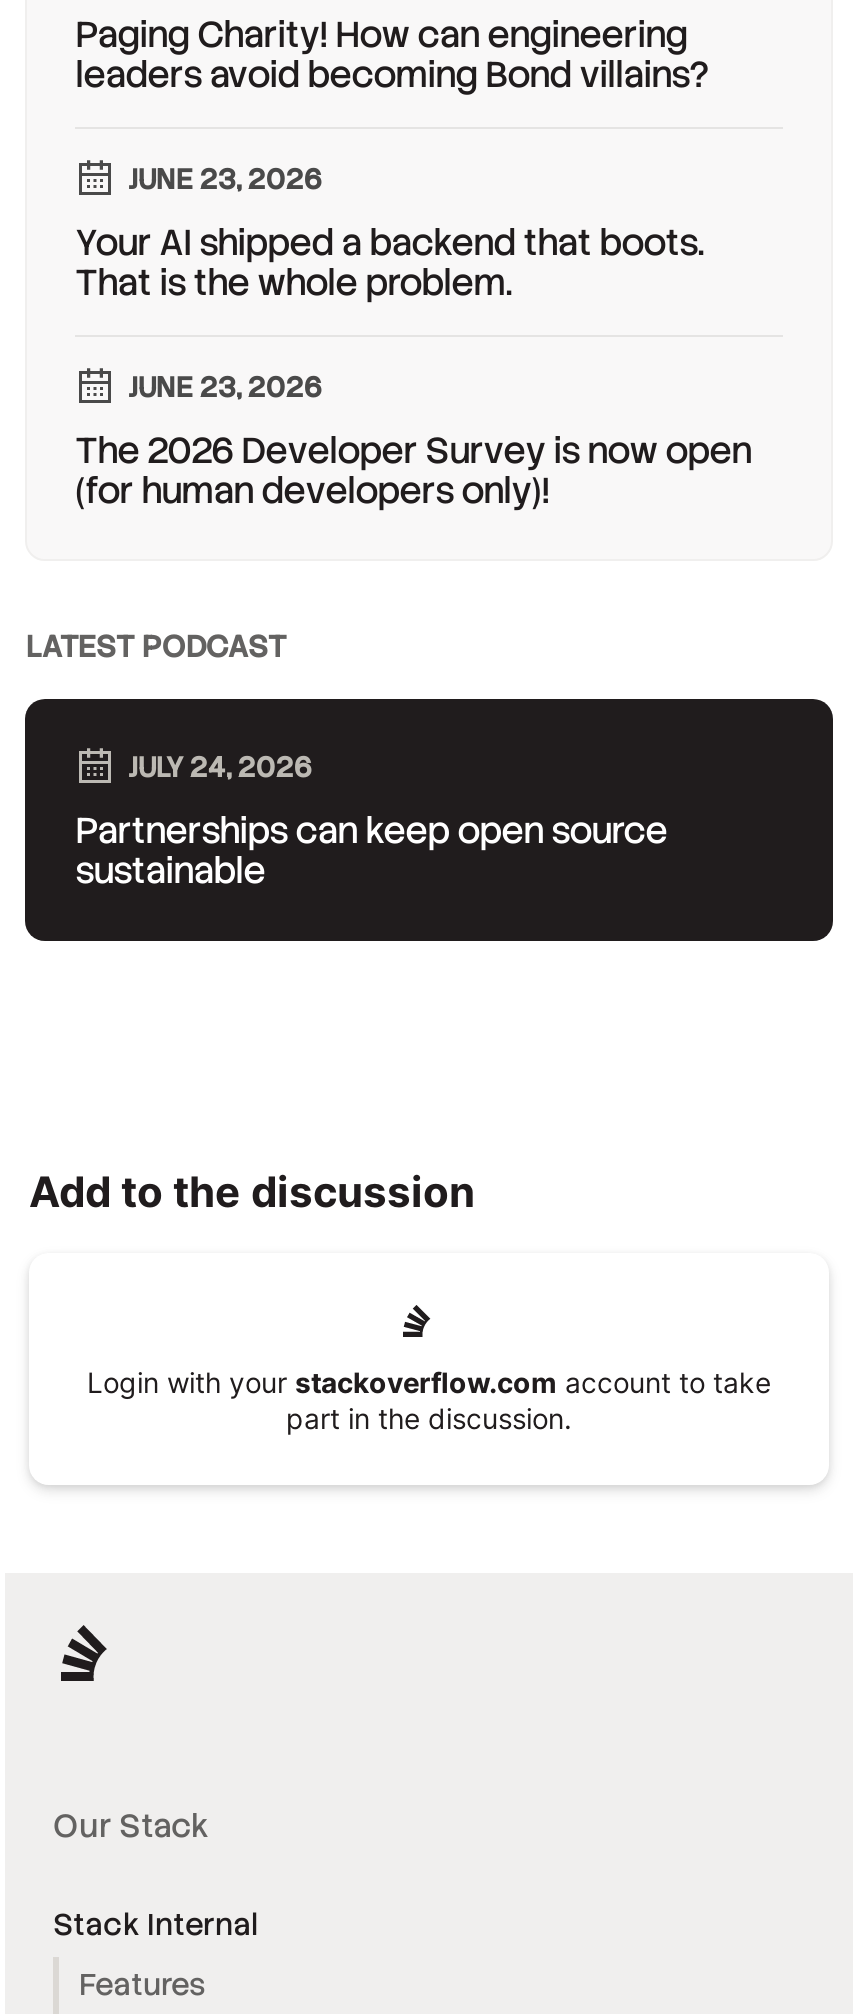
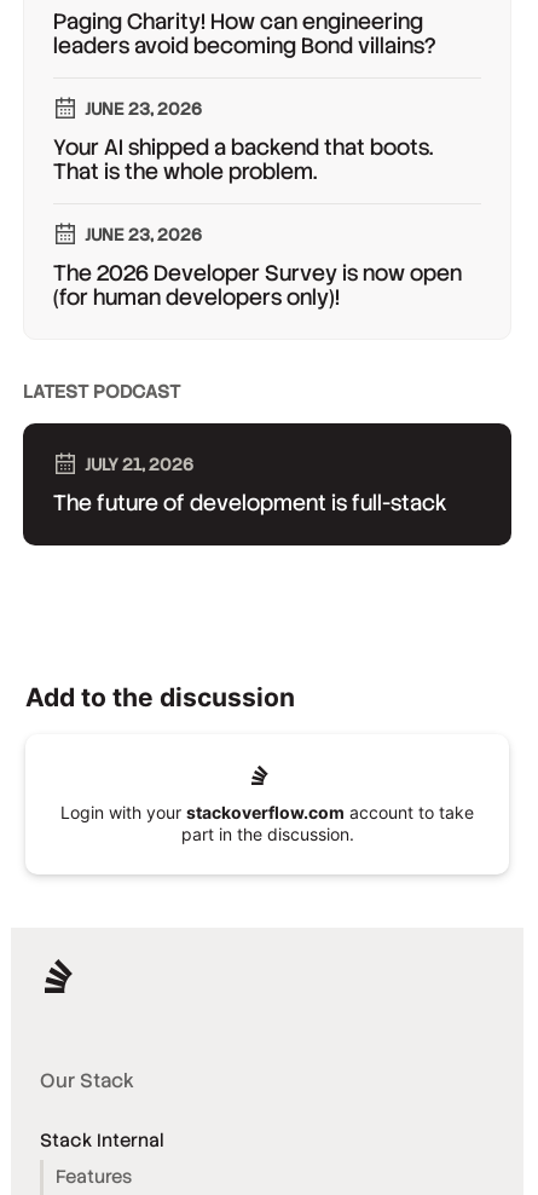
[128,749,312,785] JULY 24, 2026 -> [85,453,194,475] JULY 21, 2026
[76,807,668,893] Partnerships can keep open source | sustainable -> [54,488,448,516] The future of development is full-stack

